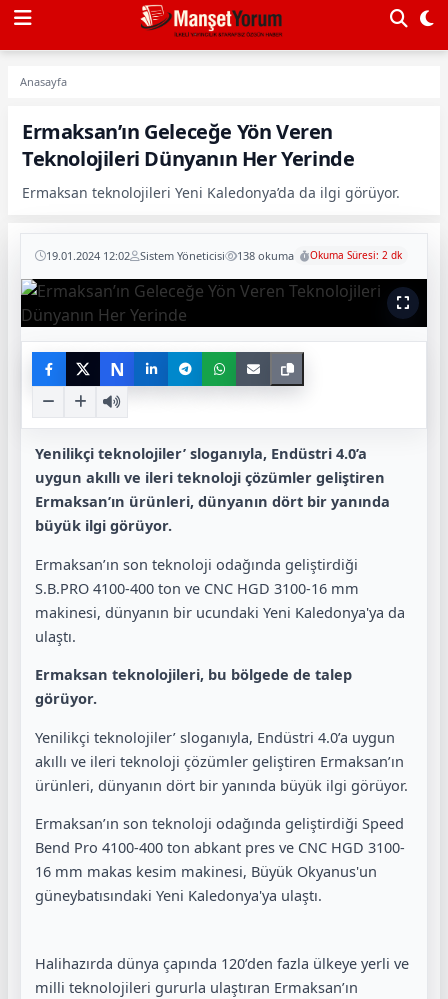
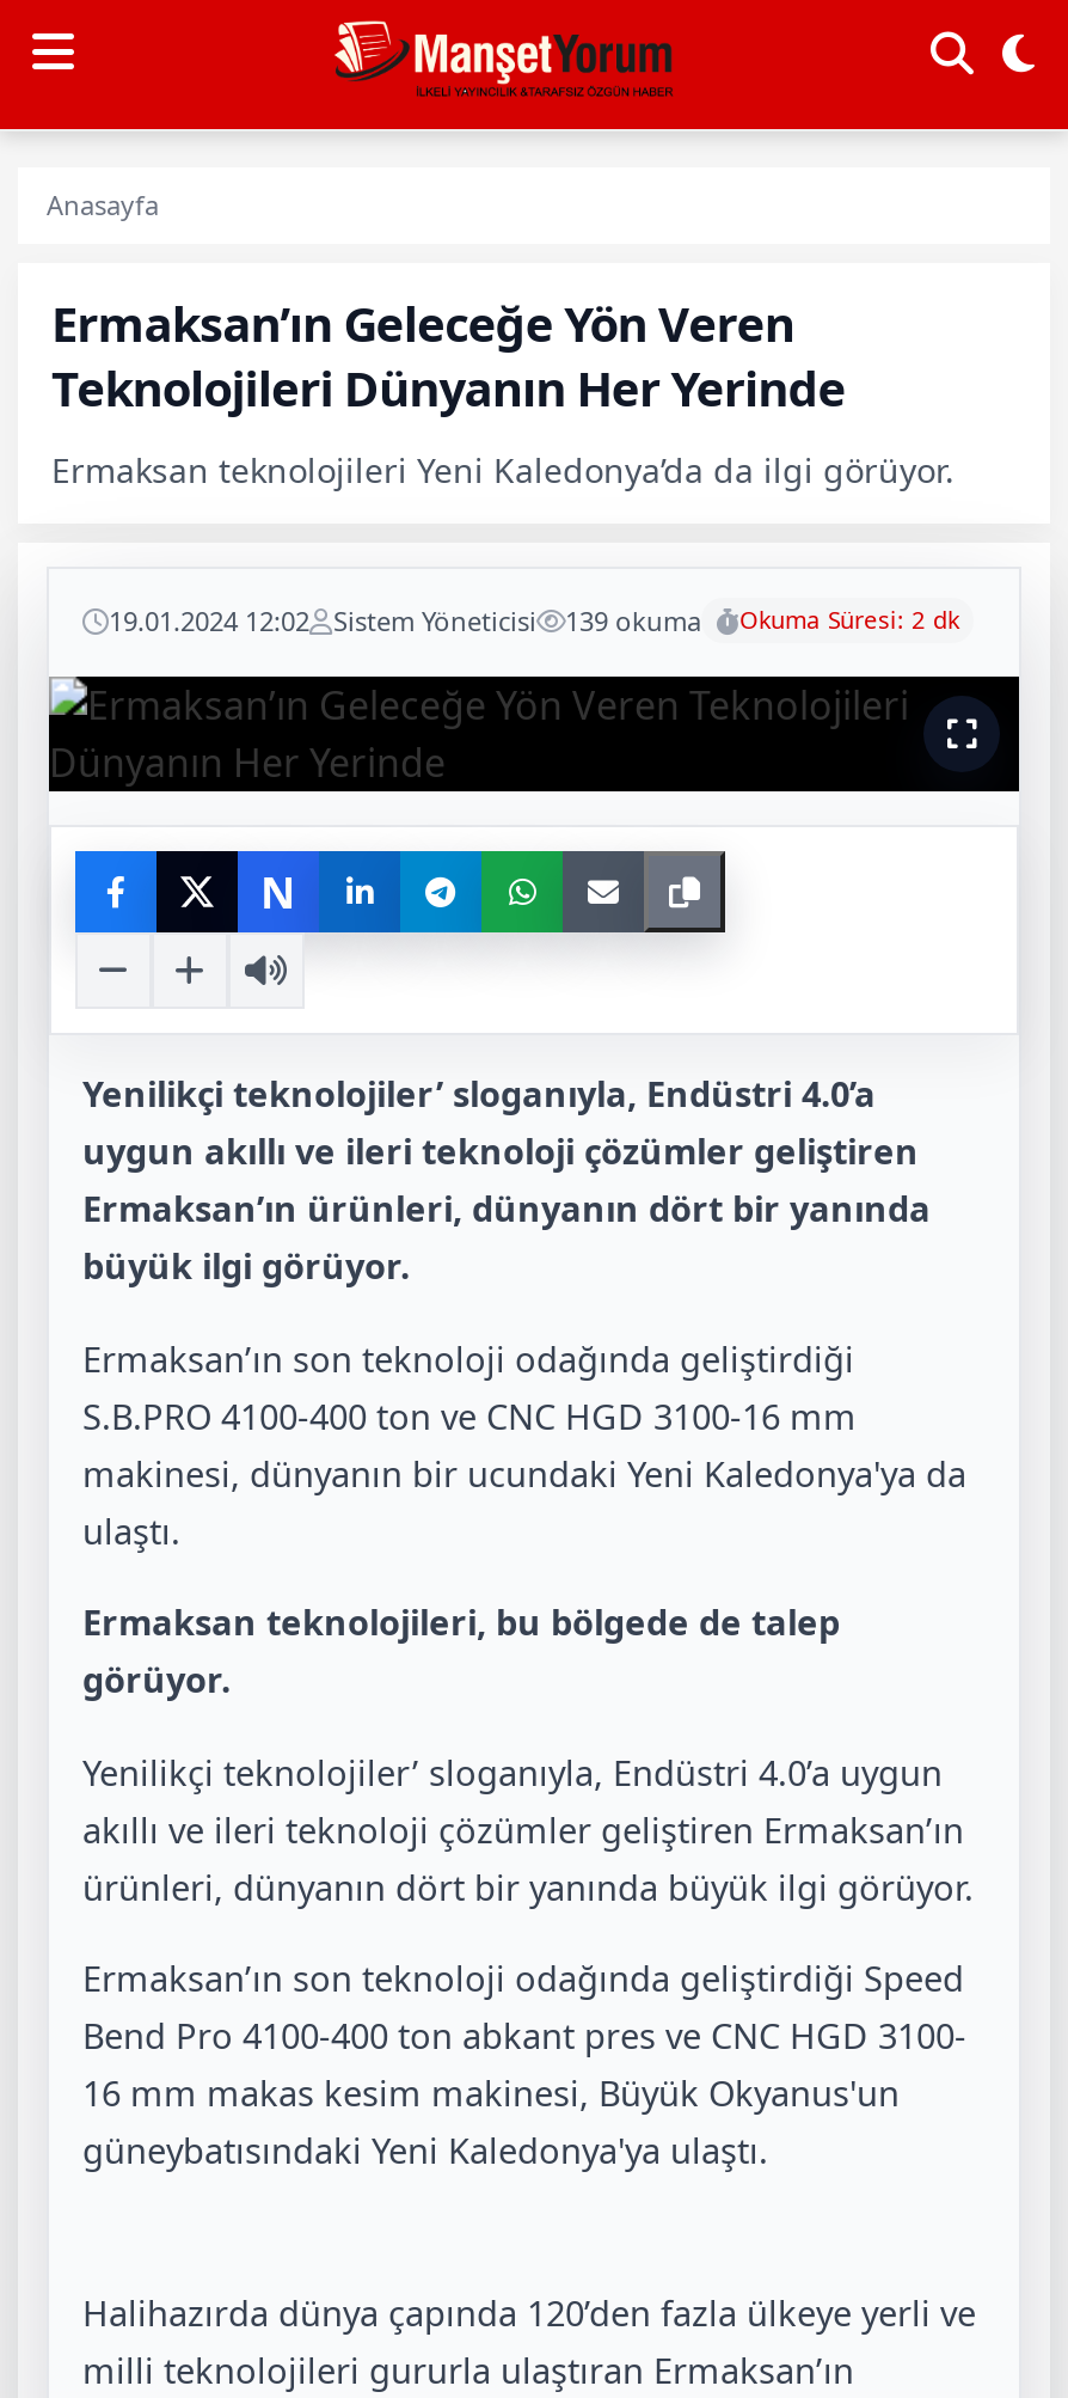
[46,247,402,262] 19.01.2024 12:02 Sistem Yöneticisi 138 okuma Okuma Süresi: 2 dk -> [109,601,959,637] 19.01.2024 12:02 Sistem Yöneticisi 139 okuma Okuma Süresi: 2 dk

